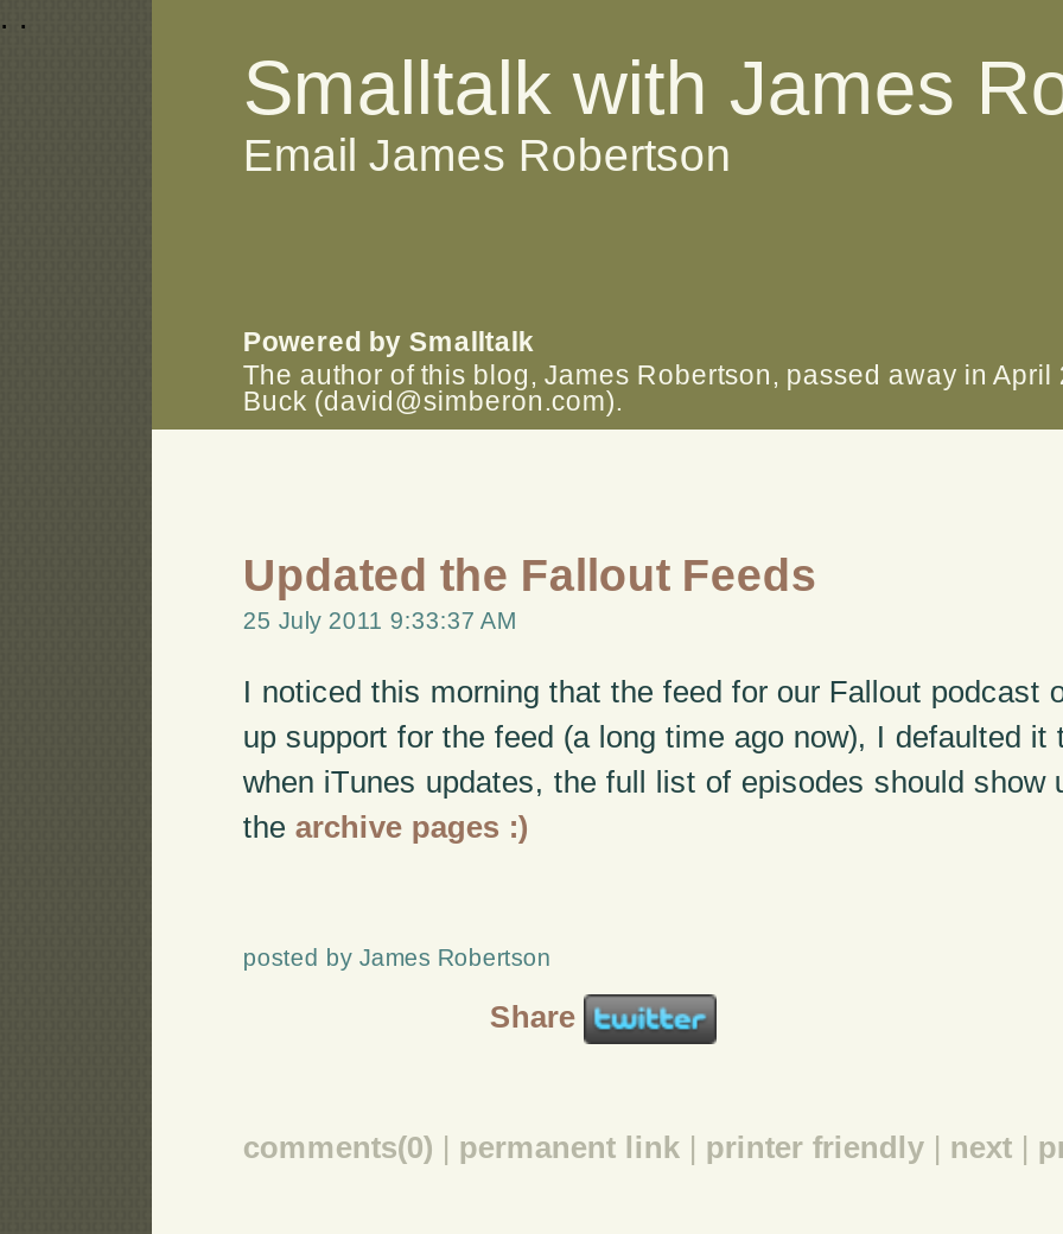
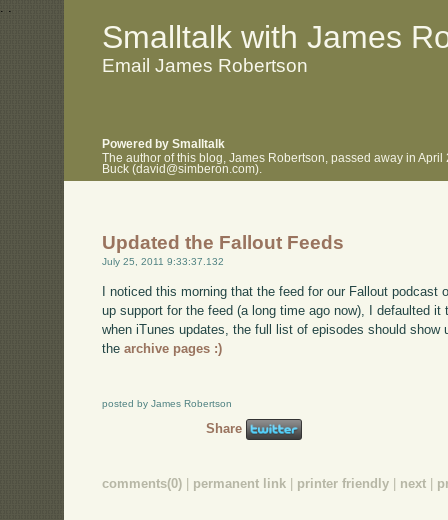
[243,608,516,634] 25 July 2011 9:33:37 AM -> [102,256,224,267] July 25, 2011 9:33:37.132

